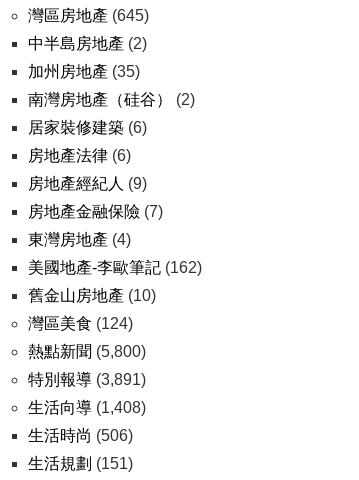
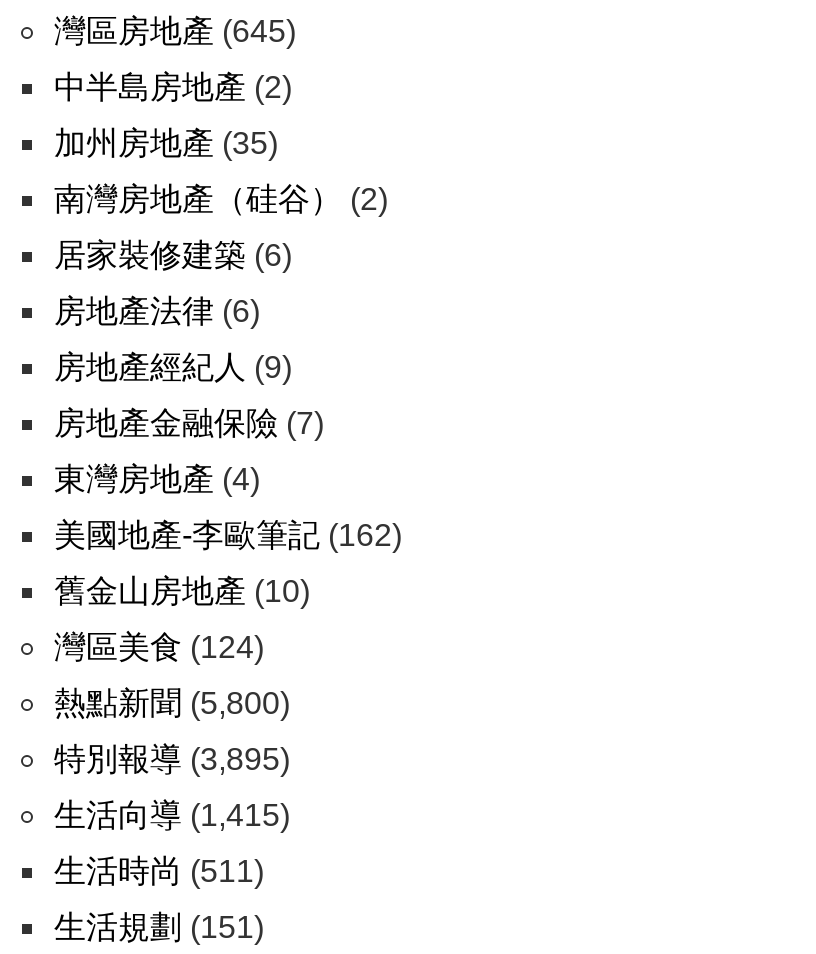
[28,371,146,388] 特別報導(3,891) -> [54,742,290,776] 特別報導(3,895)
[28,399,146,416] 生活向導(1,408) -> [54,798,290,832] 生活向導(1,415)
[28,427,133,444] 生活時尚(506) -> [54,854,264,888] 生活時尚(511)

